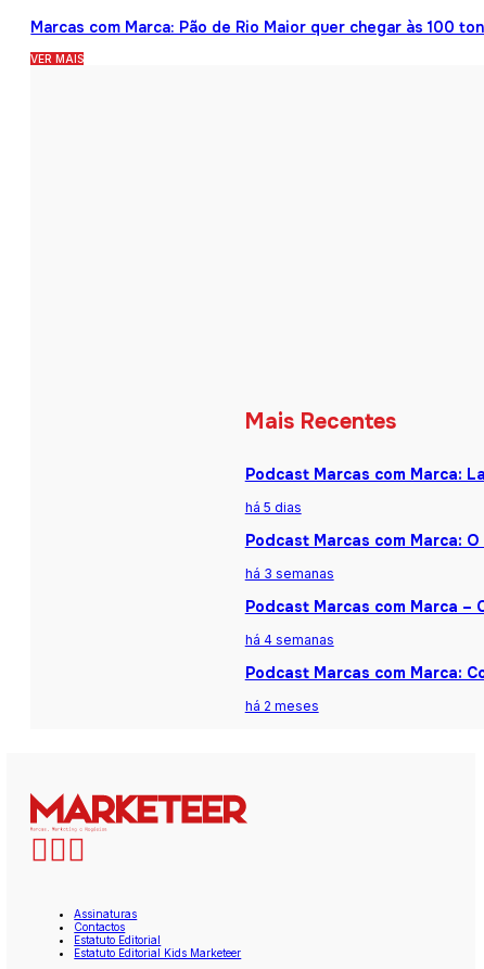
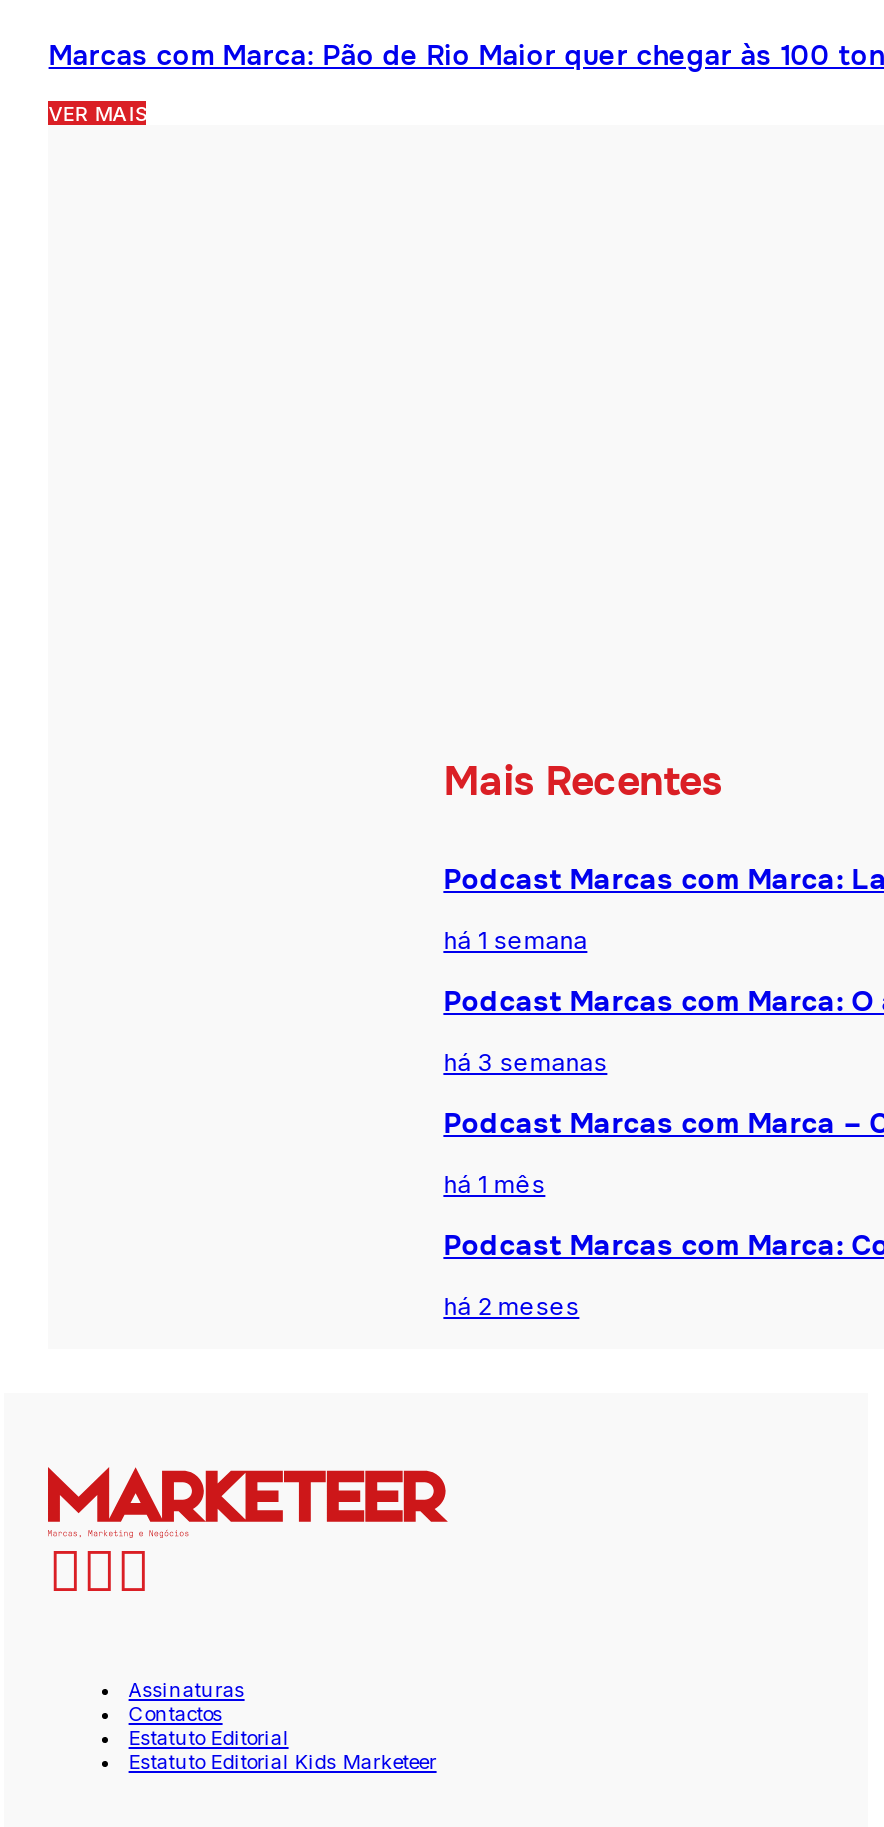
[245,499,301,516] há 5 dias -> [443,925,587,955] há 1 semana
[245,632,334,648] há 4 semanas -> [443,1169,545,1199] há 1 mês

